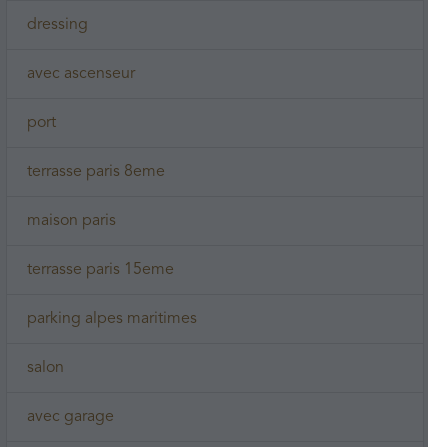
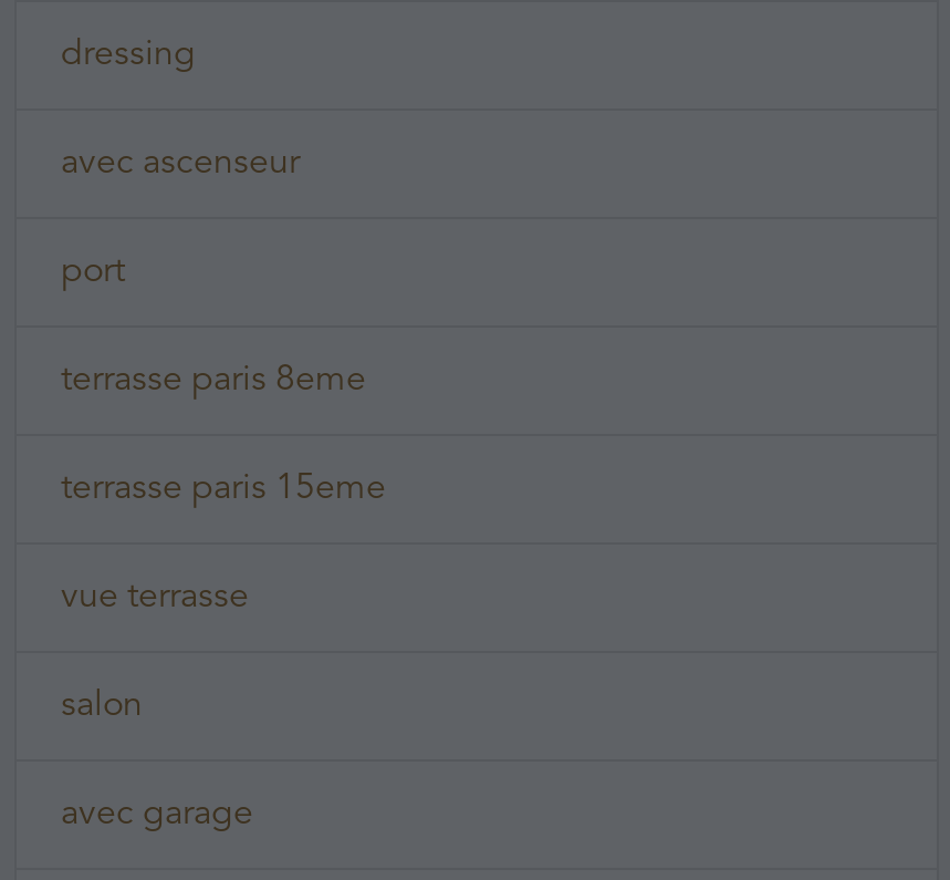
[27,213,116,229] maison paris -> none
[27,311,197,327] parking alpes maritimes -> [61,580,249,615] vue terrasse

